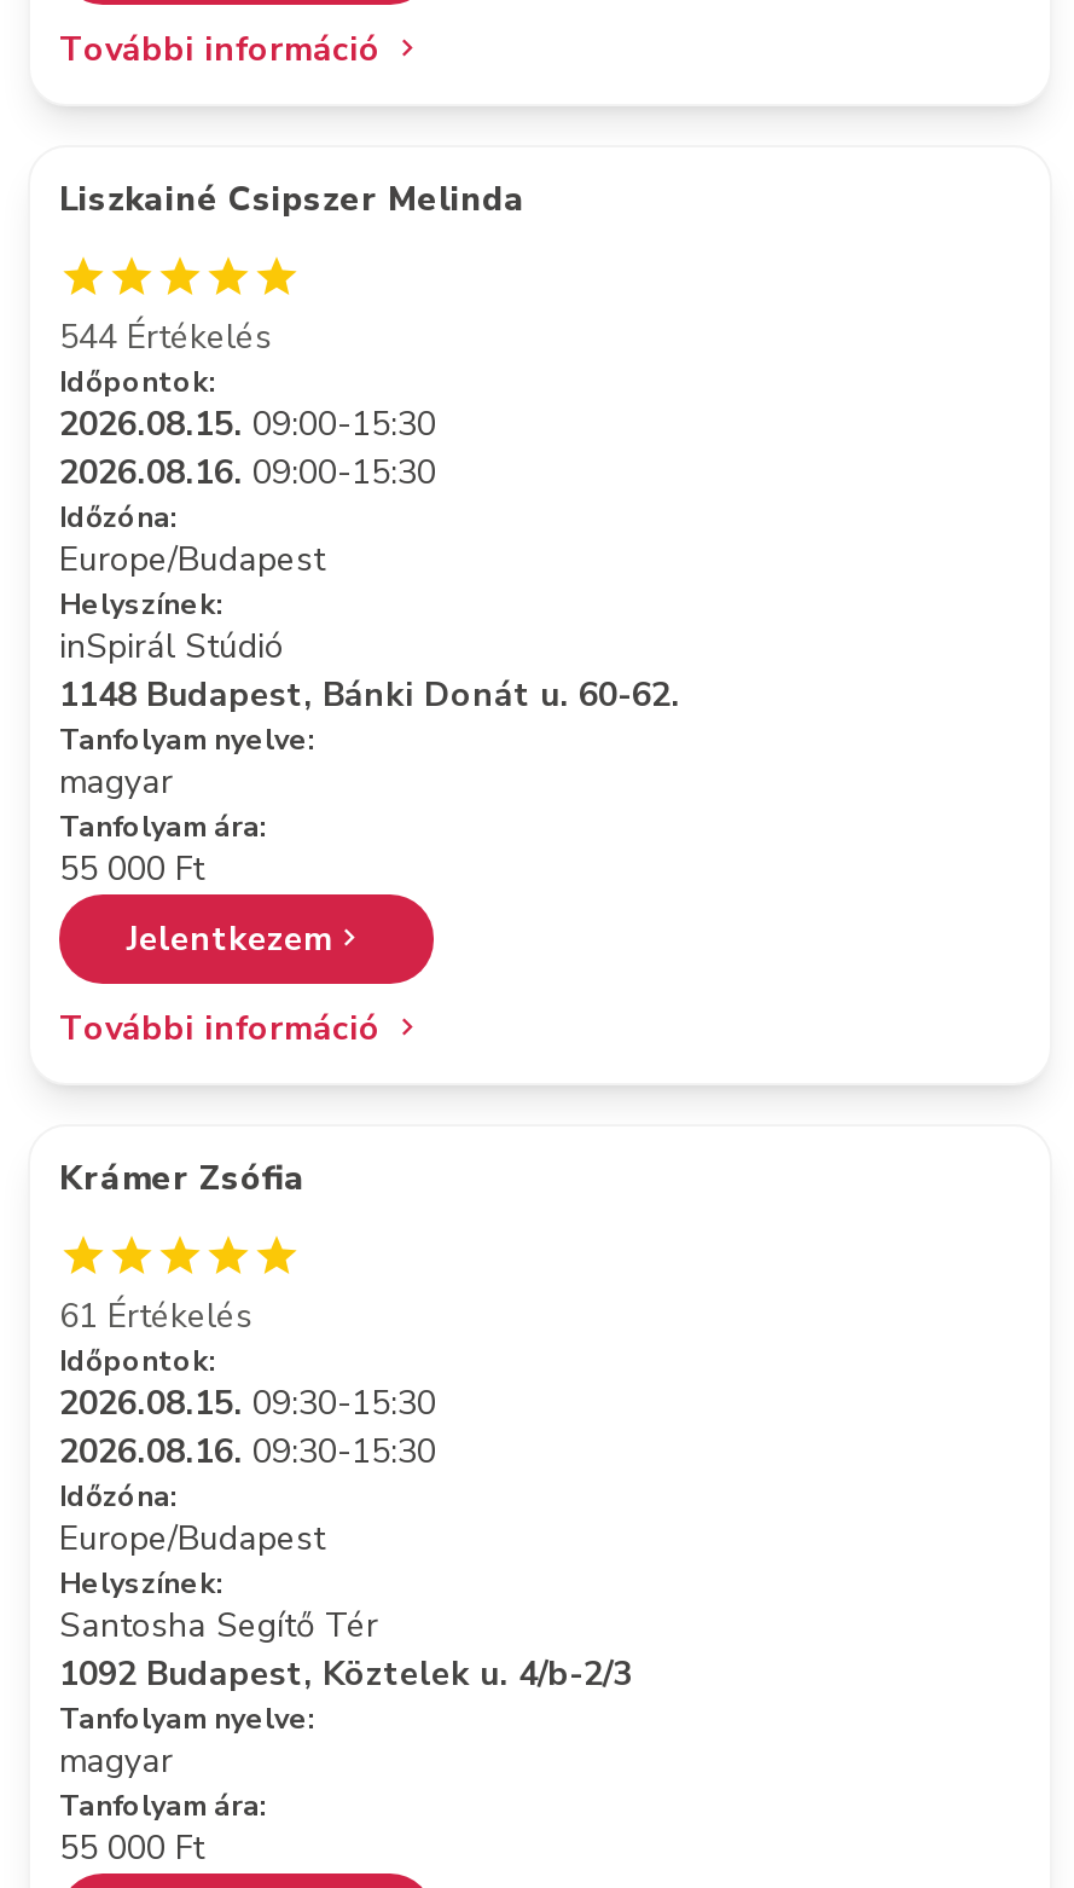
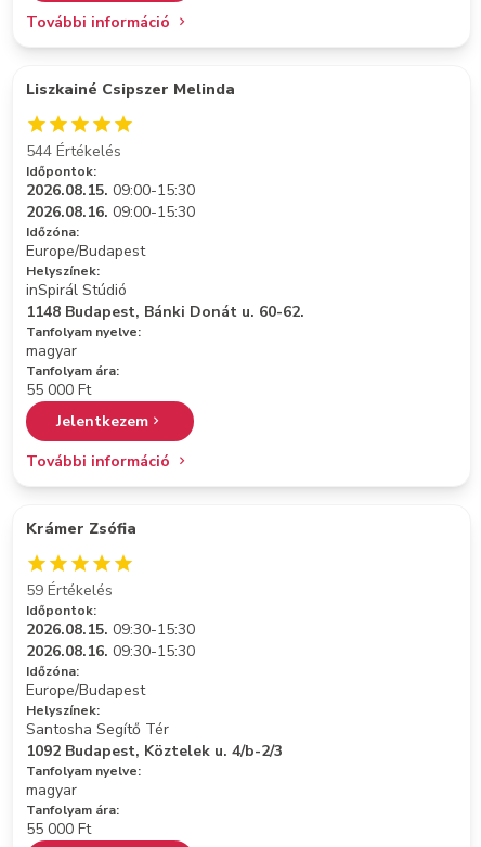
[59,1293,252,1339] 61 Értékelés -> [26,580,113,601] 59 Értékelés

